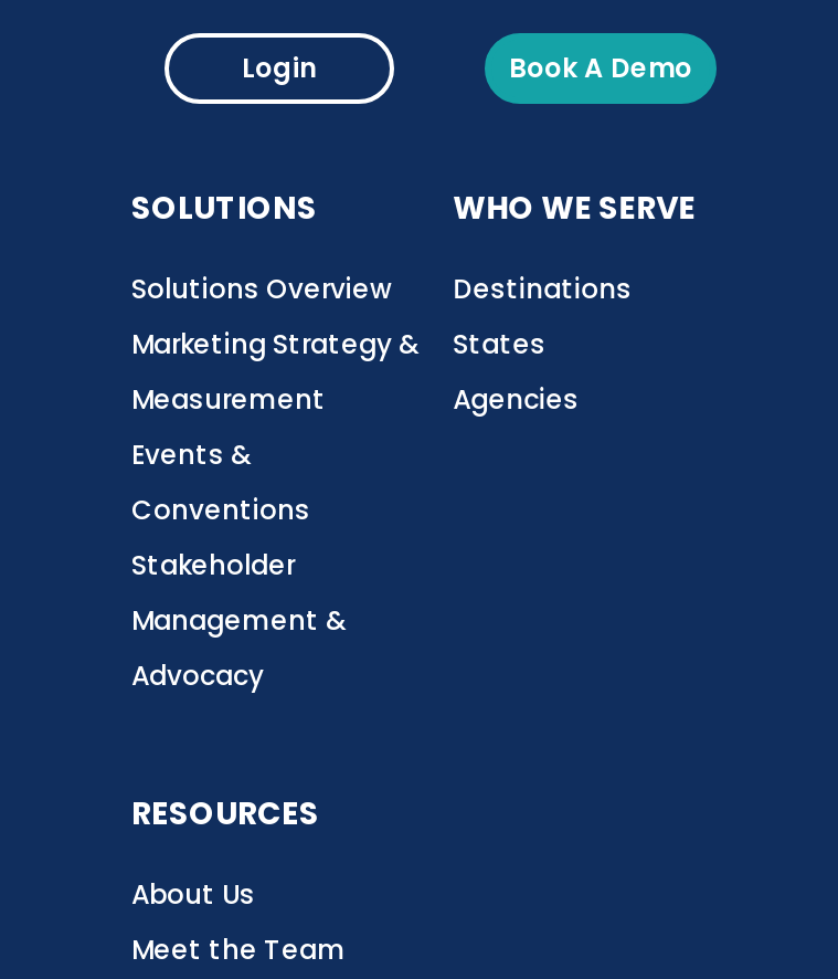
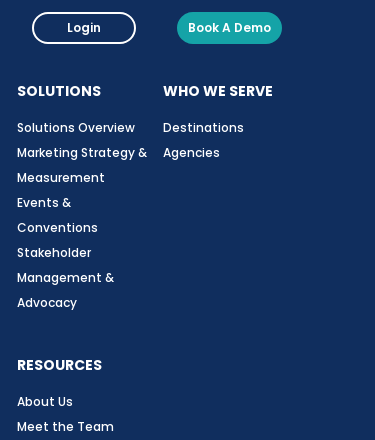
[453,325,546,362] States -> none
moved [453,380,579,418] -> [163,144,220,161]: Agencies

